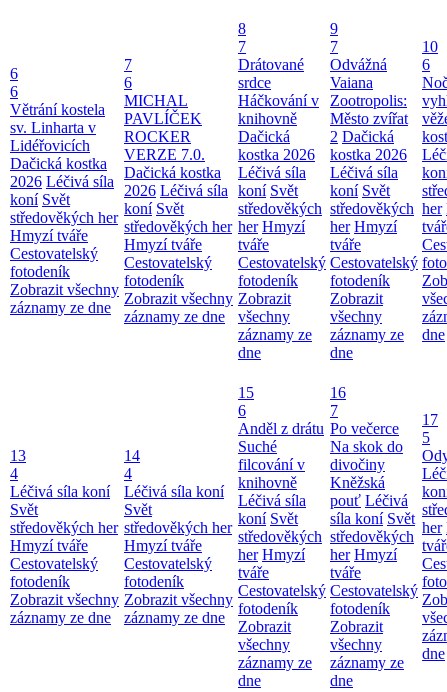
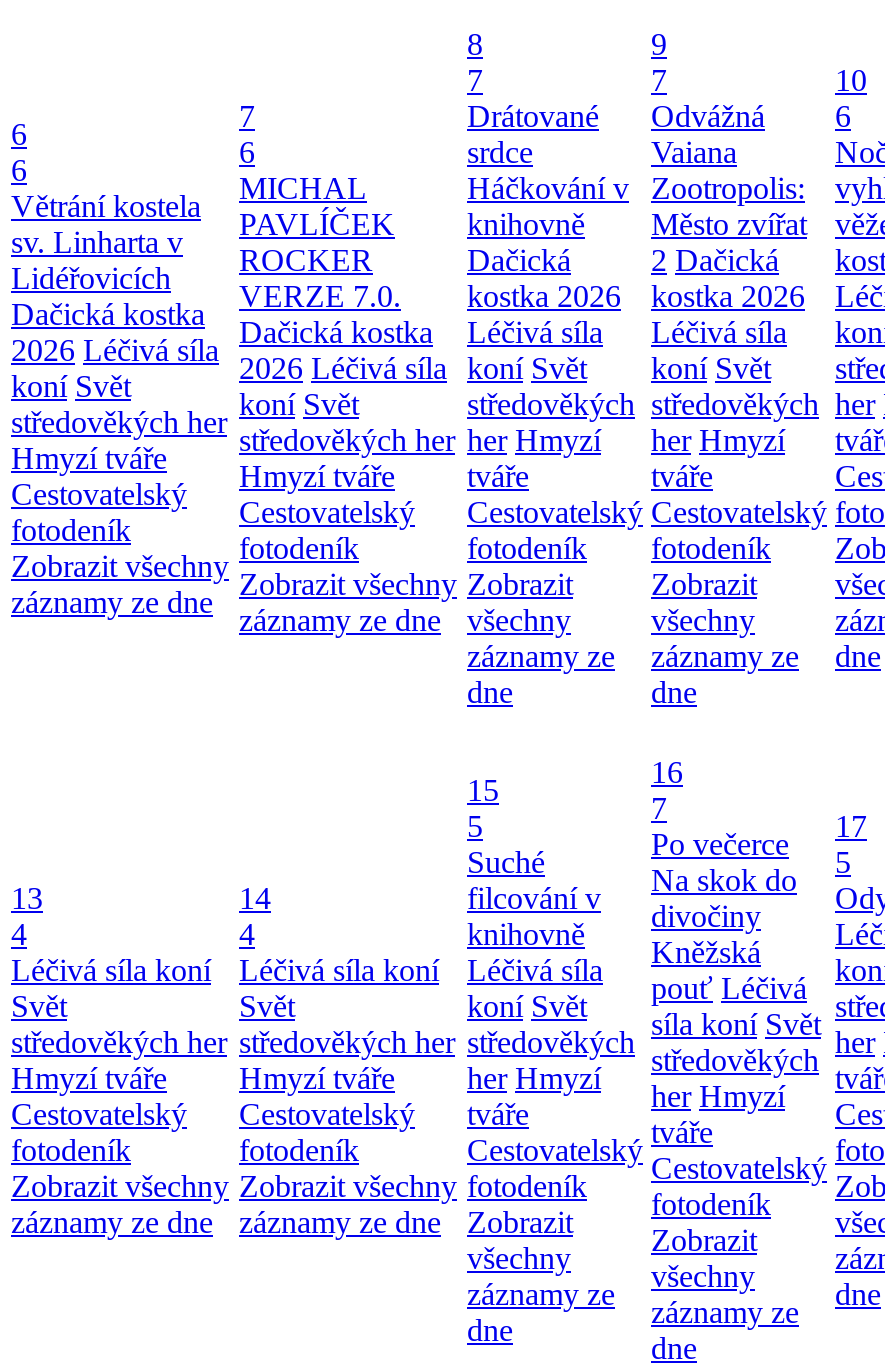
[238,402,324,437] 6 | Anděl z drátu -> [467,809,483,843] 5

